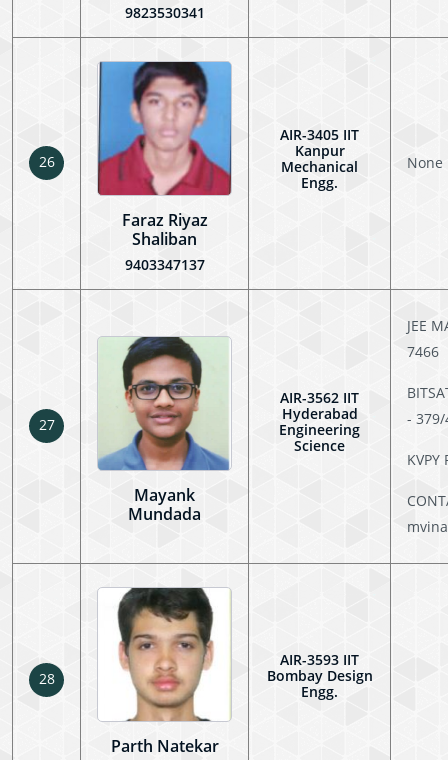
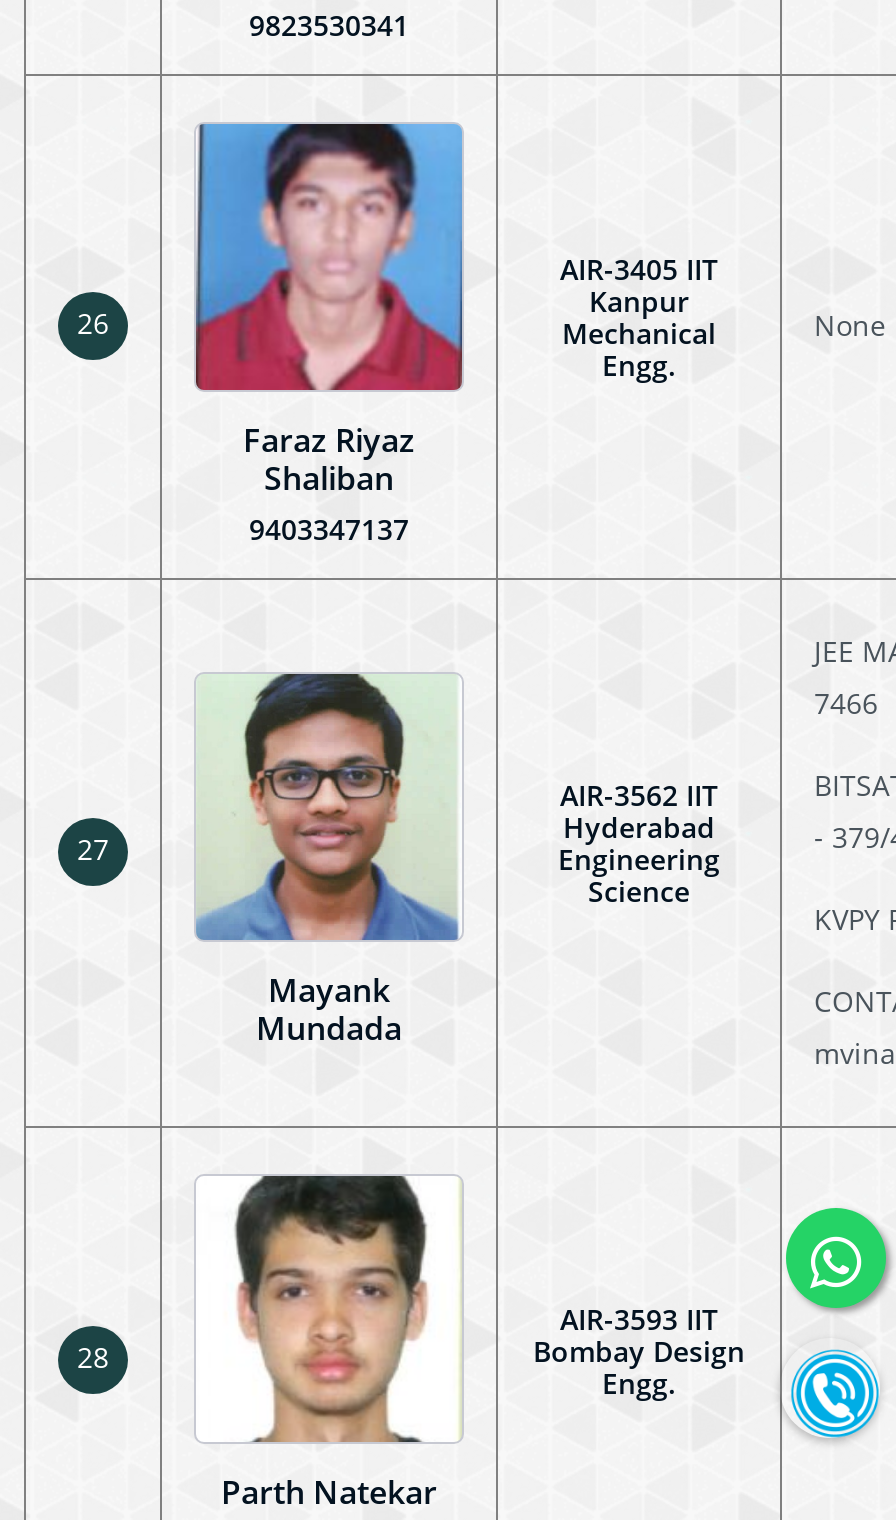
none -> [784,1206,890,1314] [image]
none -> [790,1348,882,1442] [image]

